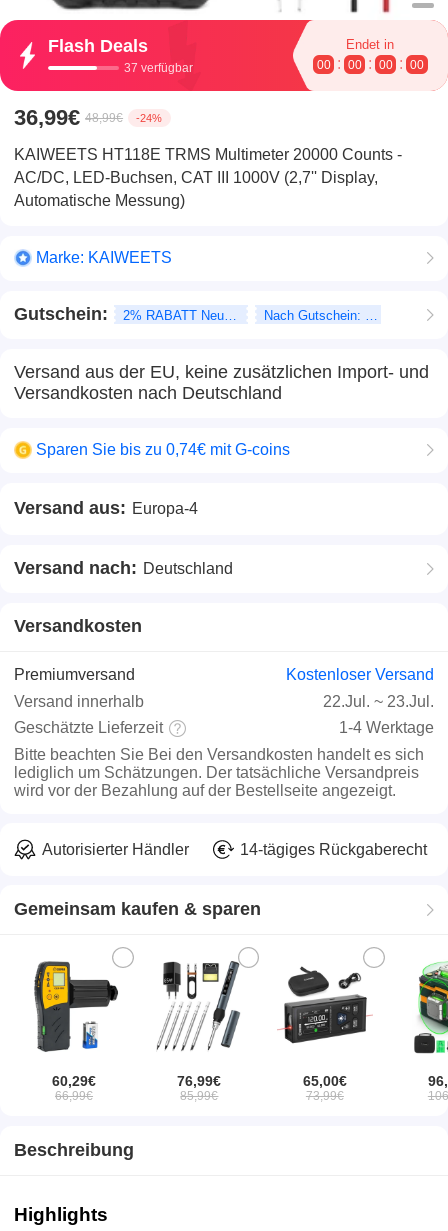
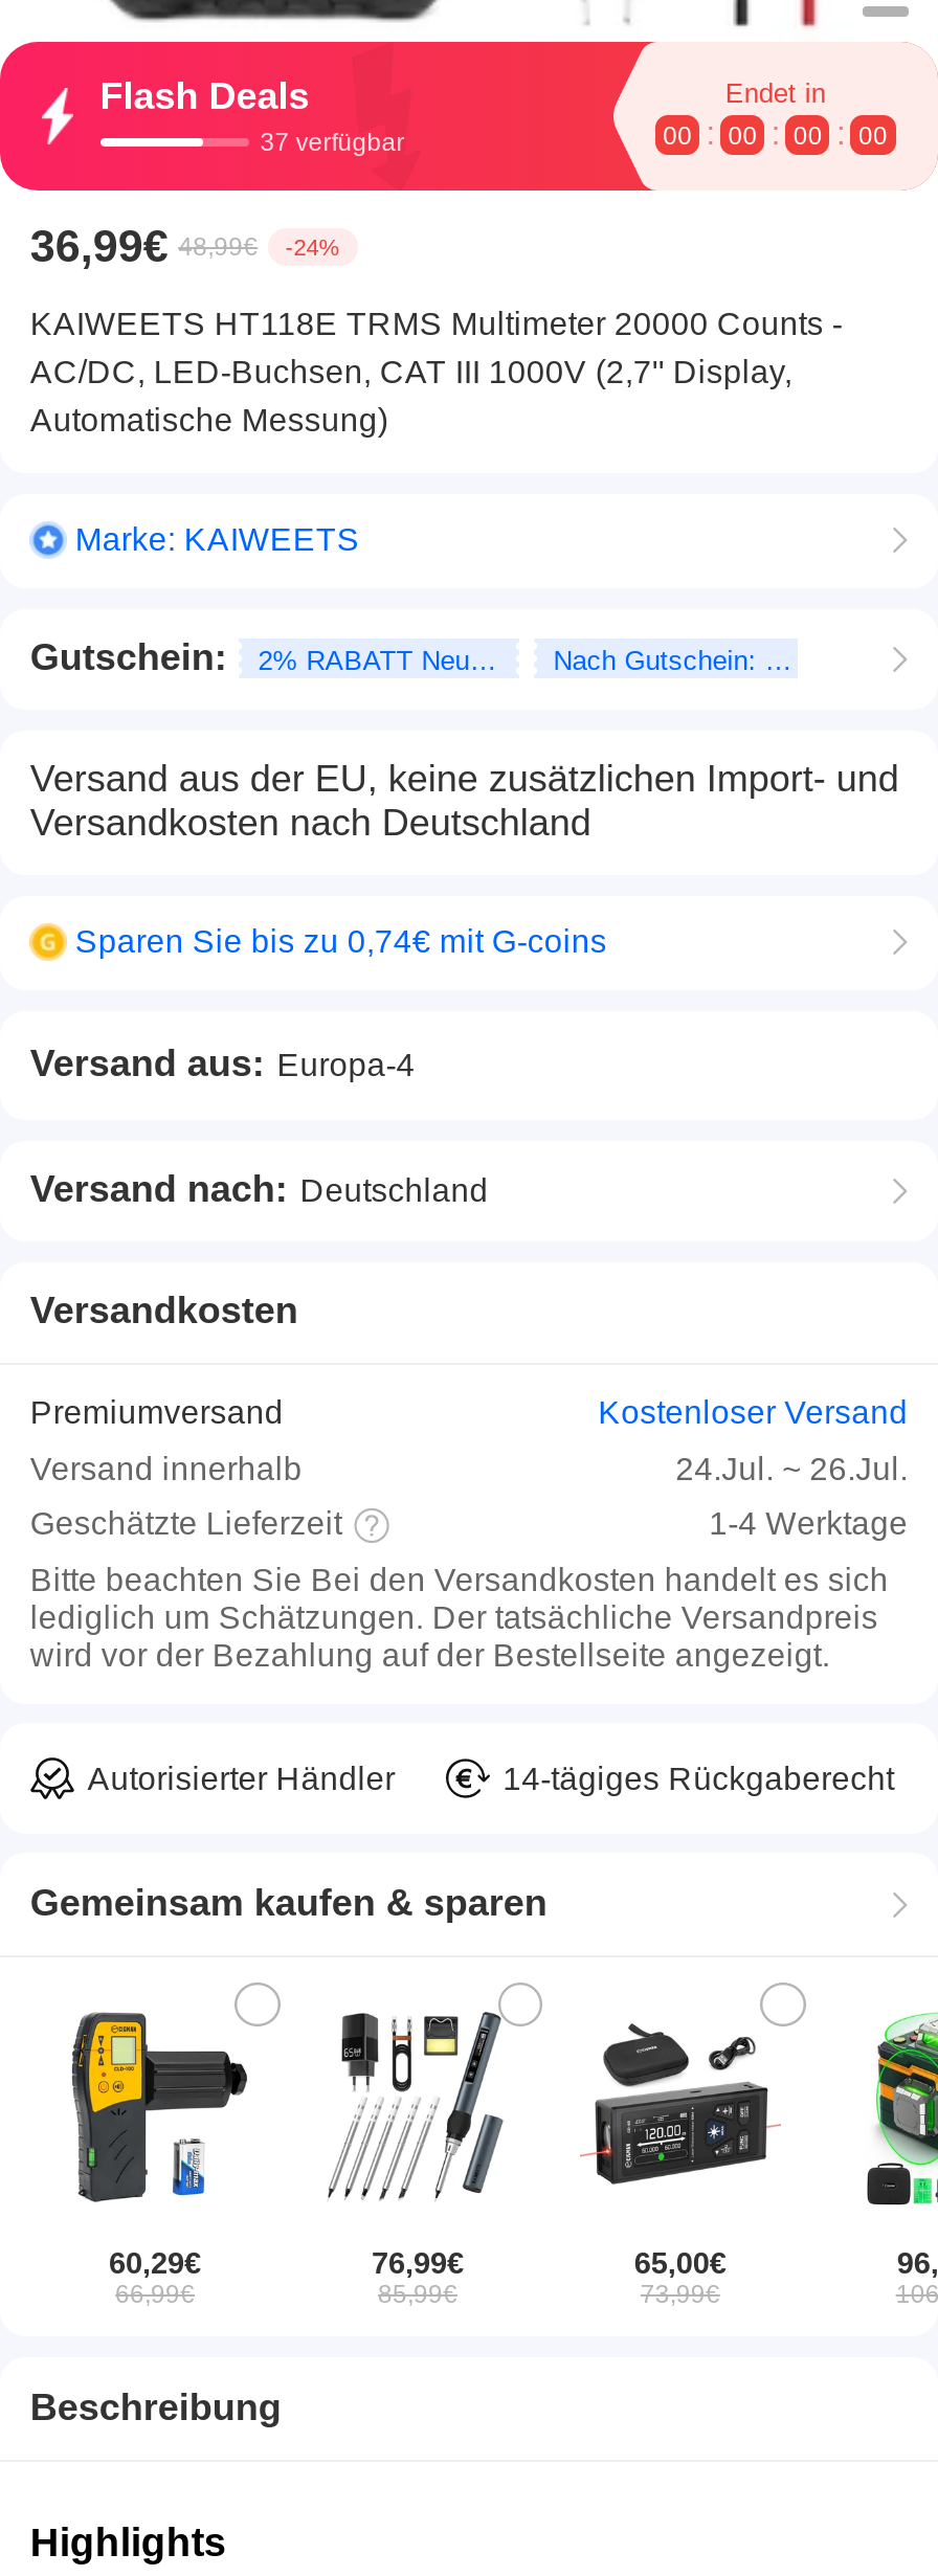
[323,693,434,710] 22.Jul. ~ 23.Jul. -> [676,1450,908,1486] 24.Jul. ~ 26.Jul.

